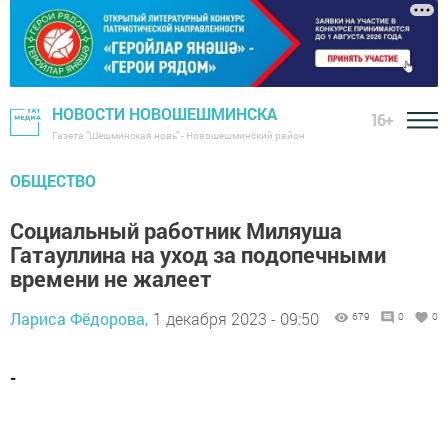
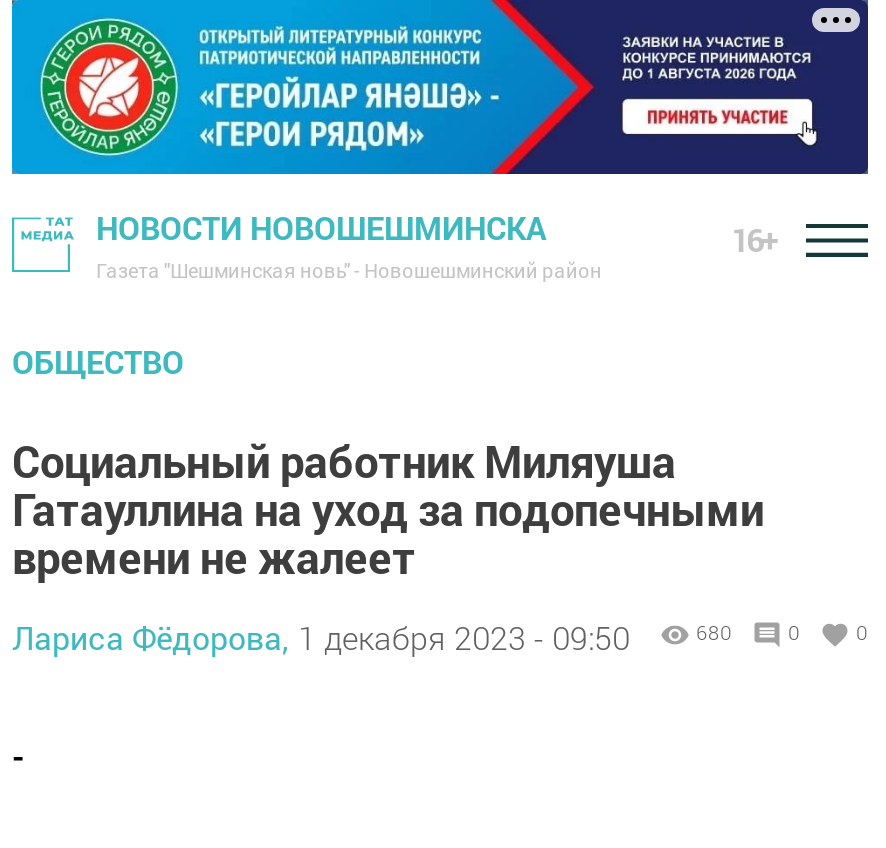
[352,310,370,323] 679 -> [696,621,732,647] 680

